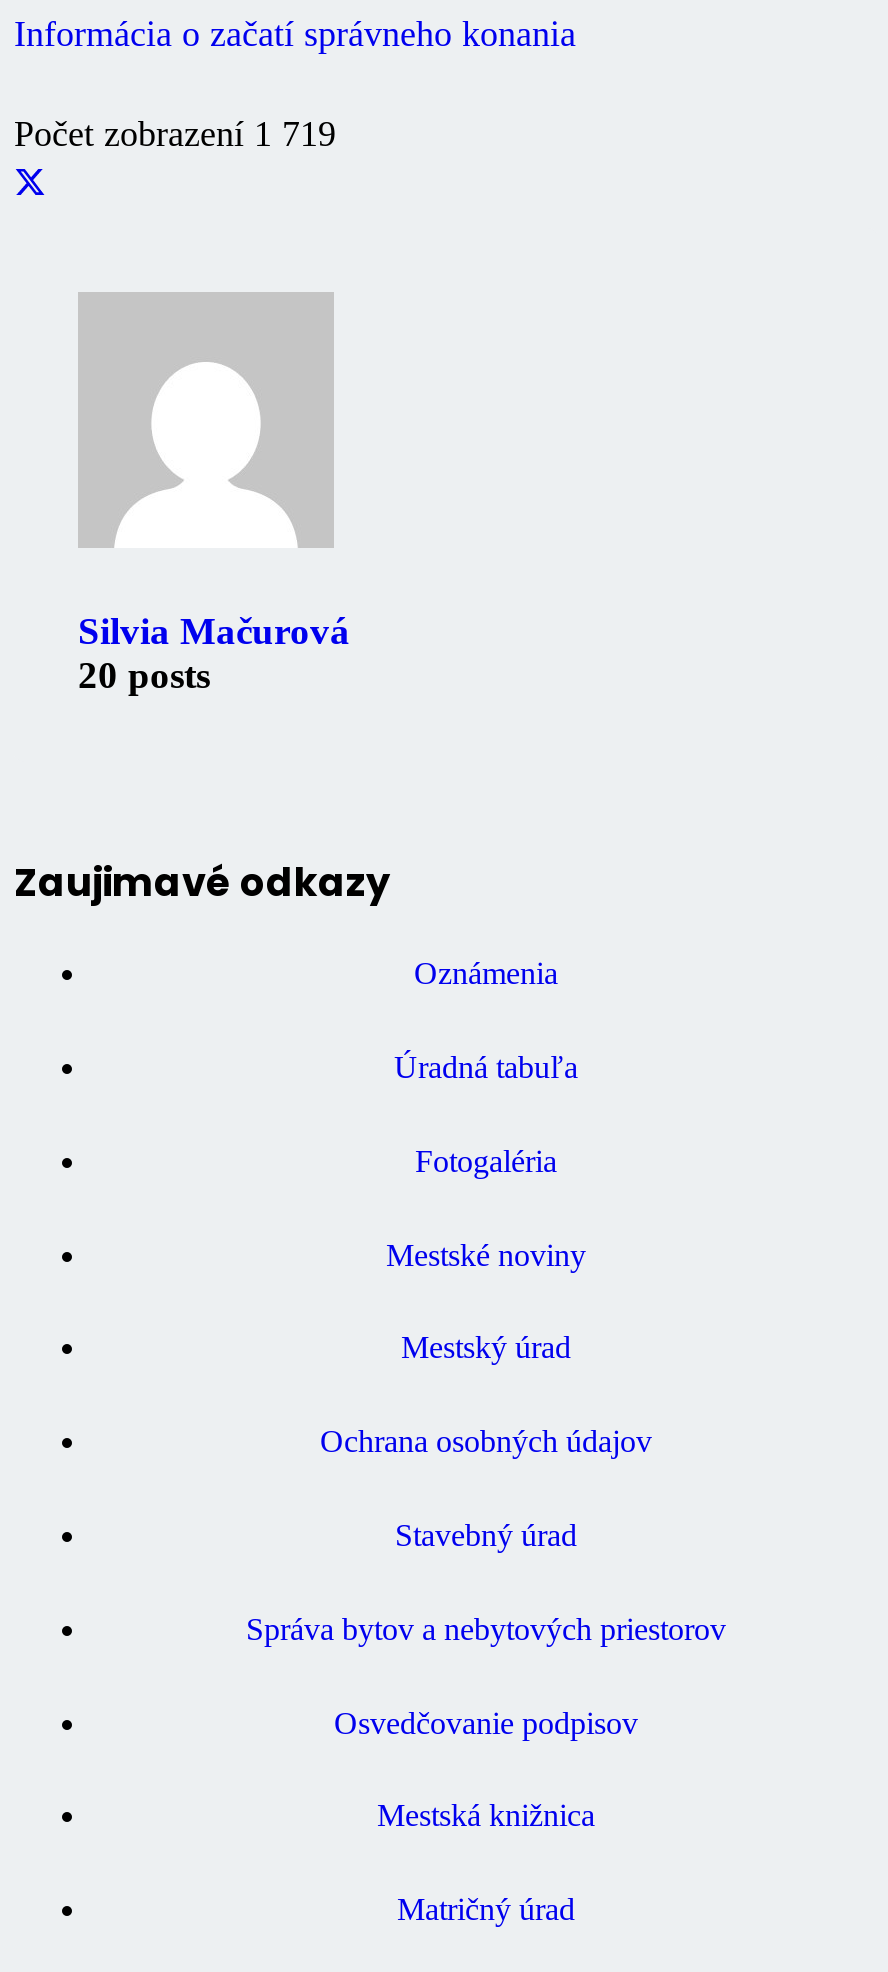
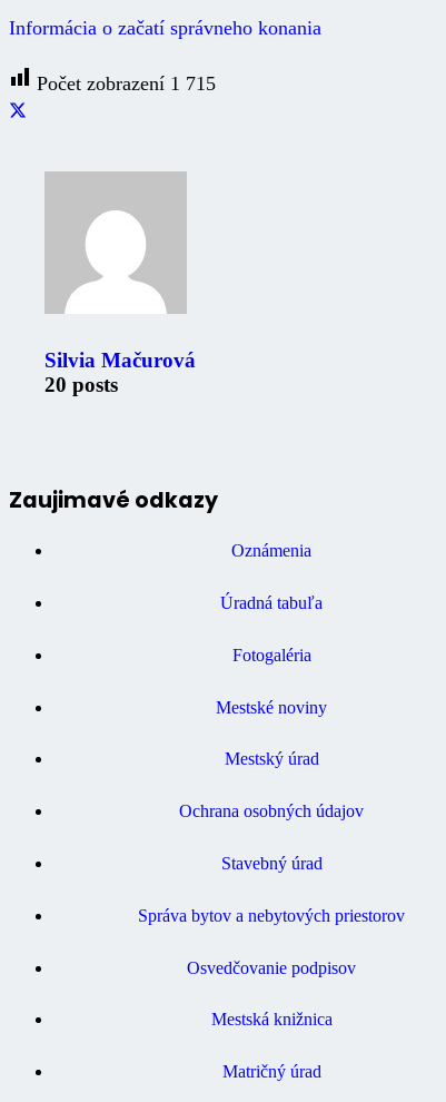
[14,113,336,153] Počet zobrazení 1 719 -> [37,72,216,94] Počet zobrazení 1 715

